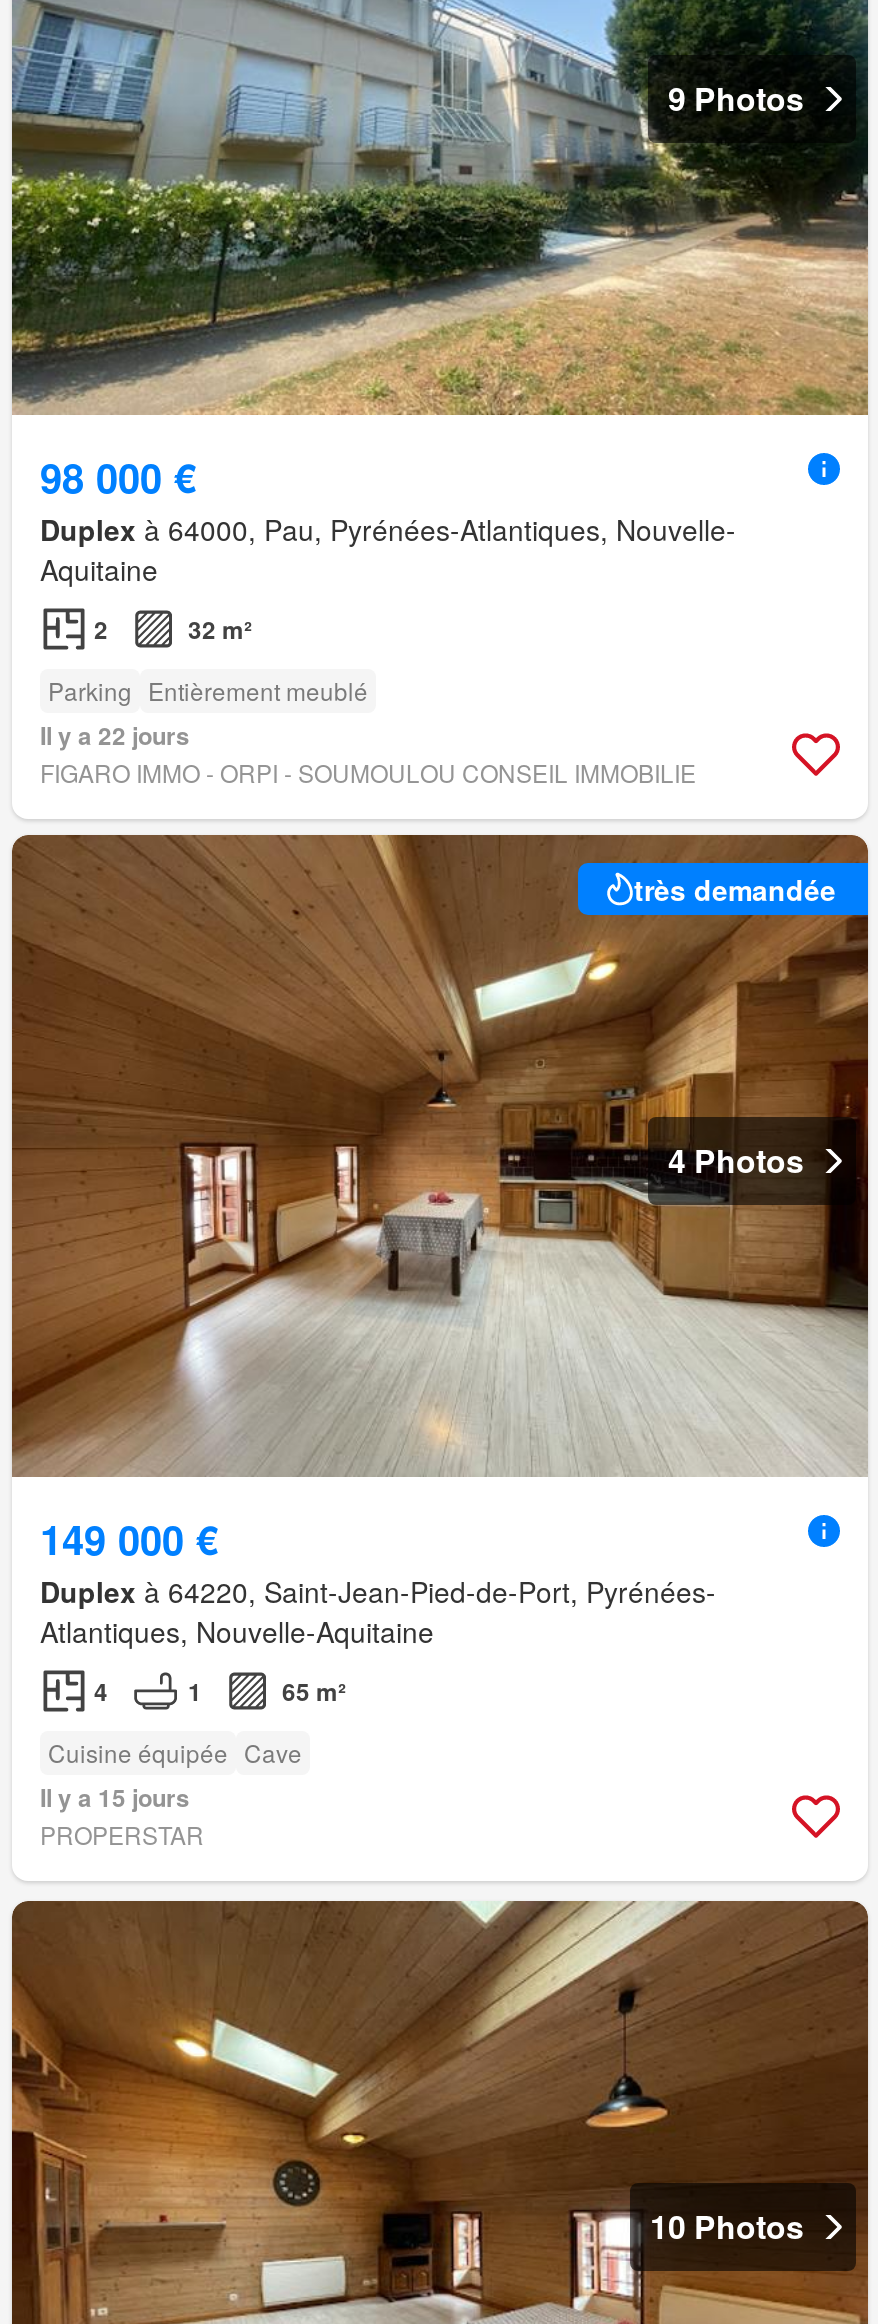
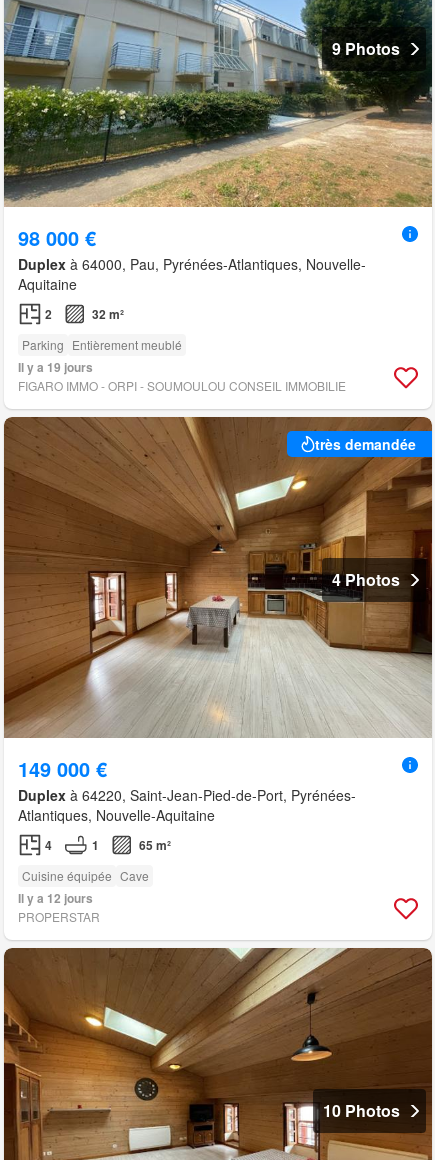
[40,717,190,753] Il y a 22 jours -> [18,358,93,376] Il y a 19 jours
[40,1779,190,1815] Il y a 15 jours -> [18,889,93,907] Il y a 12 jours

